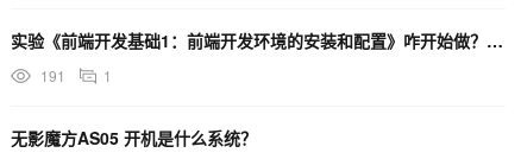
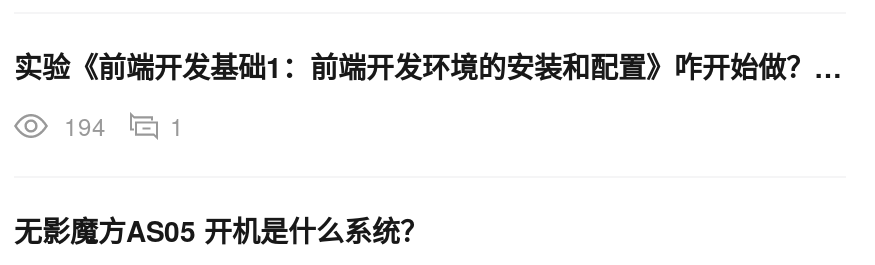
[40,65,112,85] 191 1 -> [64,108,184,142] 194 1

